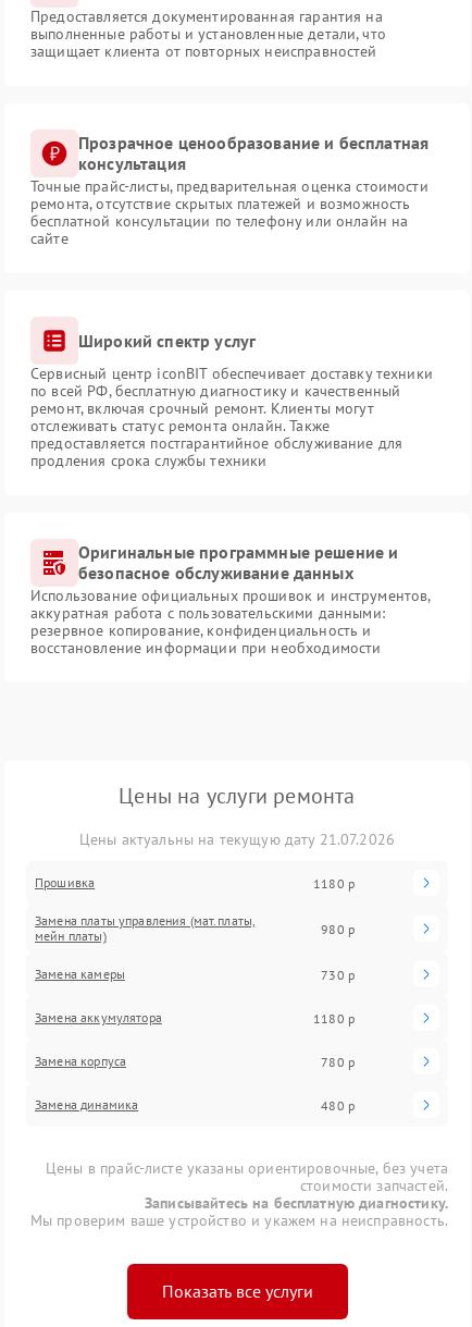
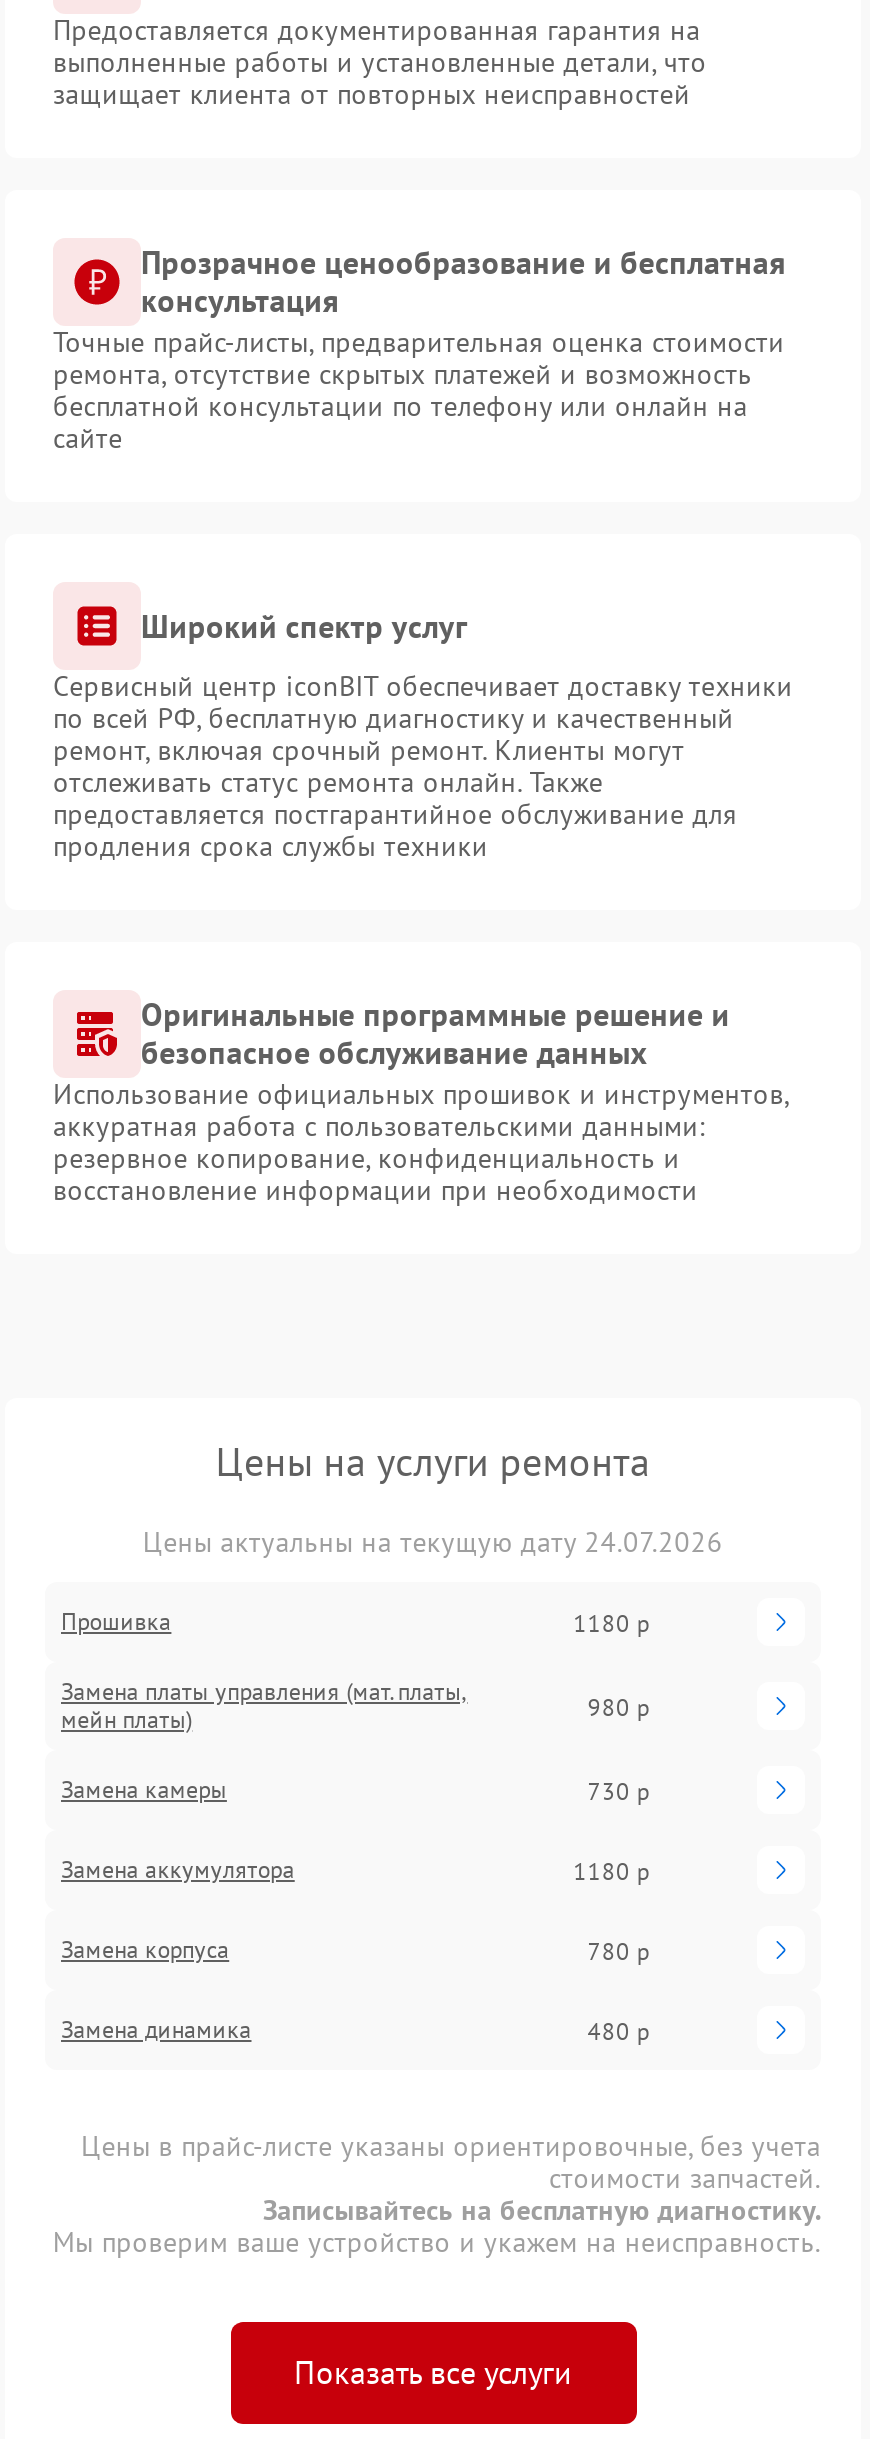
[79,830,395,849] Цены актуальны на текущую дату 21.07.2026 -> [143,1524,723,1560] Цены актуальны на текущую дату 24.07.2026

